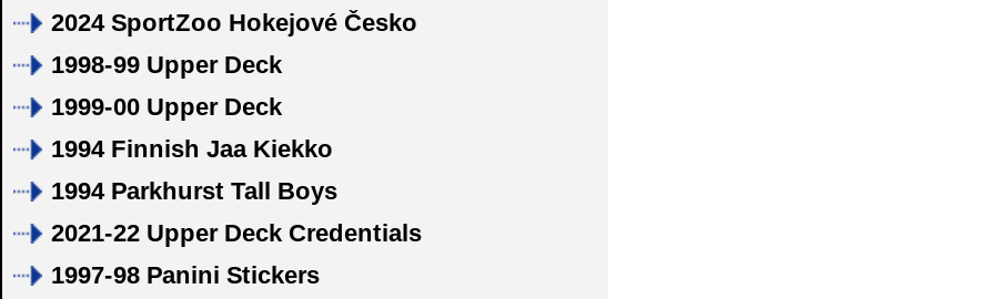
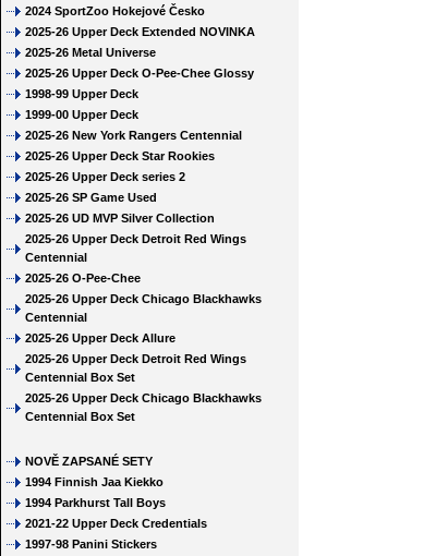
none -> [25,25,255,80] 2025-26 Upper Deck Extended NOVINKA | 2025-26 Metal Universe | 2025-26 Upper Deck O-Pee-Chee Glossy
none -> [25,129,262,468] 2025-26 New York Rangers Centennial | 2025-26 Upper Deck Star Rookies | 2025-26 Upper Deck series 2 | 2025-26 SP Game Used | 2025-26 UD MVP Silver Collection | 2025-26 Upper Deck Detroit Red Wings | Centennial | 2025-26 O-Pee-Chee | 2025-26 Upper Deck Chicago Blackhawks | Centennial | 2025-26 Upper Deck Allure | 2025-26 Upper Deck Detroit Red Wings | Centennial Box Set | 2025-26 Upper Deck Chicago Blackhawks | Centennial Box Set | NOVĚ ZAPSANÉ SETY

